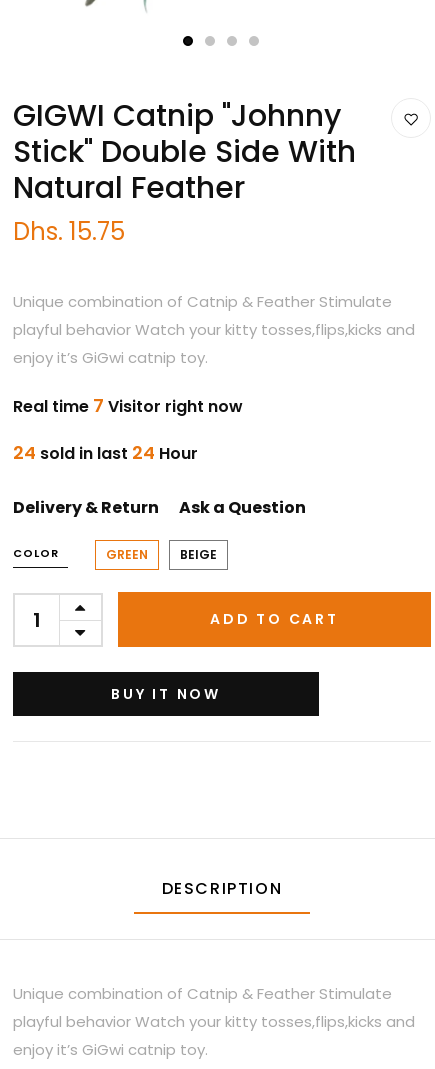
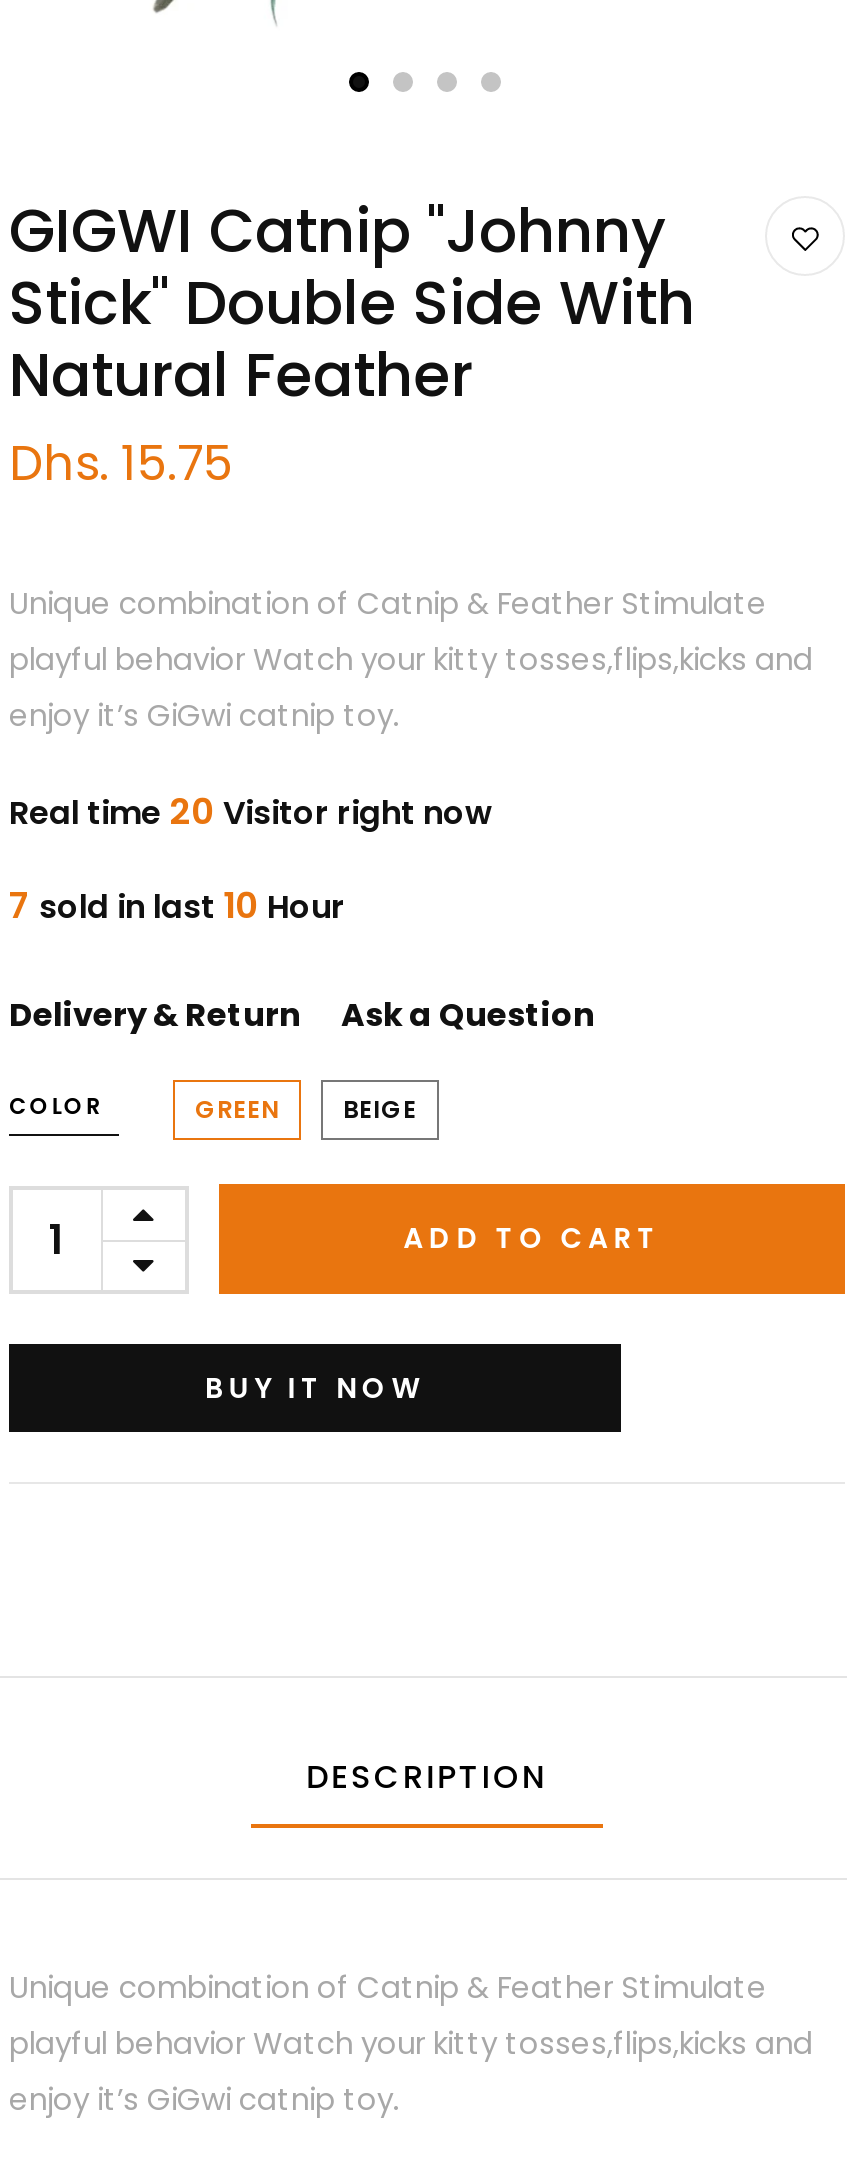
[13,393,243,418] Real time 7 Visitor right now -> [9,787,493,837] Real time 20 Visitor right now
[13,440,198,465] 24 sold in last 24 Hour -> [9,881,345,931] 7 sold in last 10 Hour

